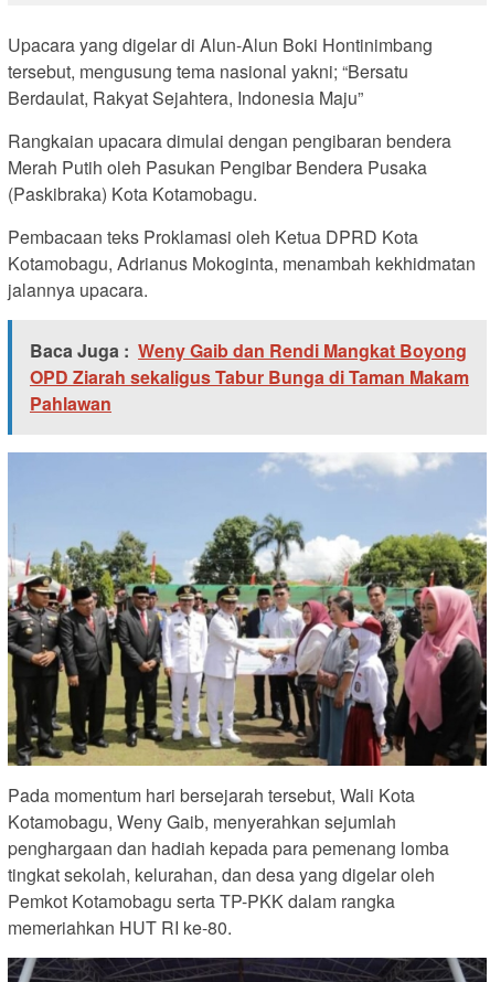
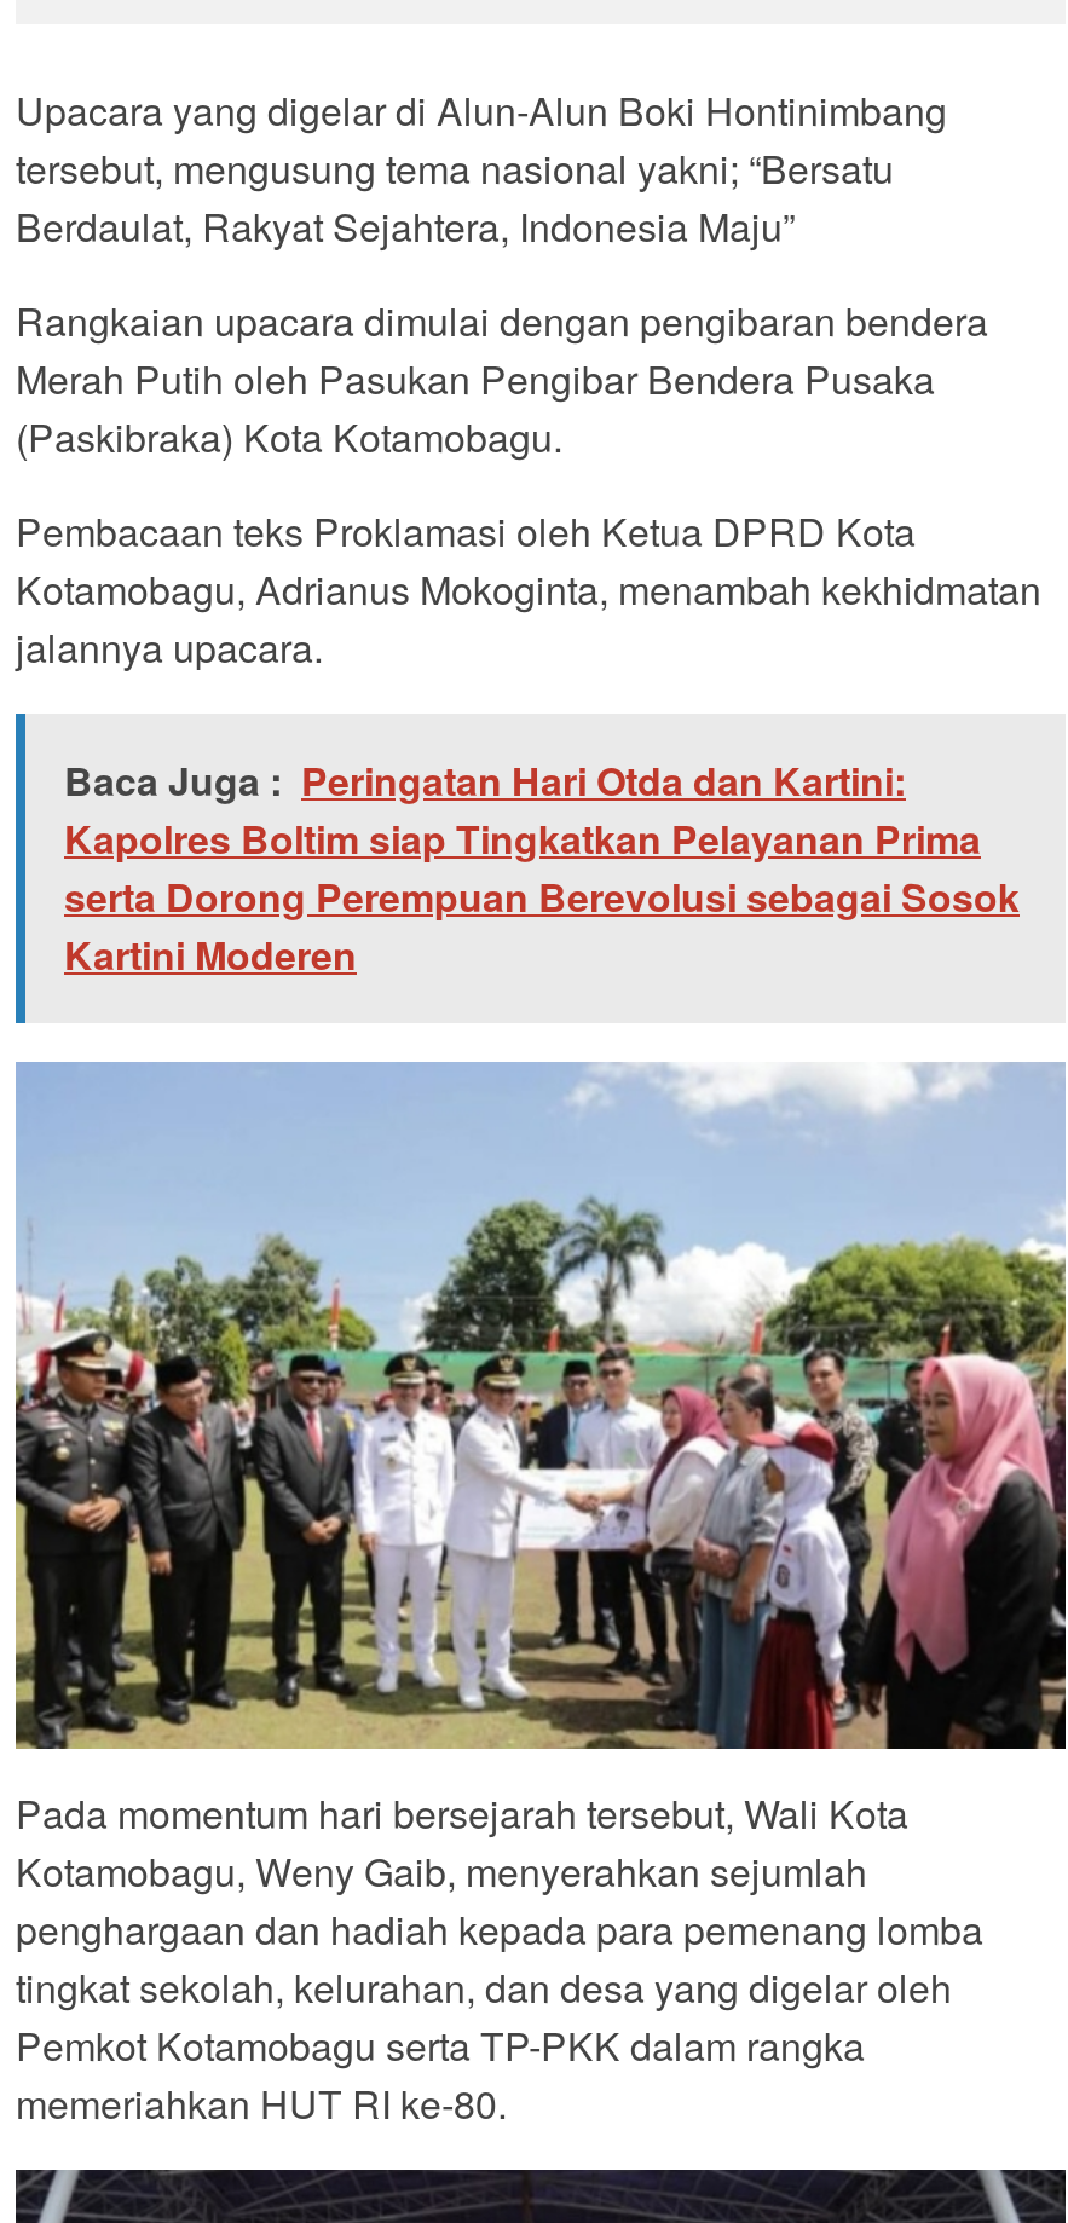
[30,337,469,416] Baca Juga : Weny Gaib dan Rendi Mangkat Boyong | OPD Ziarah sekaligus Tabur Bunga di Taman Makam | Pahlawan -> [64,752,1020,982] Baca Juga : Peringatan Hari Otda dan Kartini: | Kapolres Boltim siap Tingkatkan Pelayanan Prima | serta Dorong Perempuan Berevolusi sebagai Sosok | Kartini Moderen

